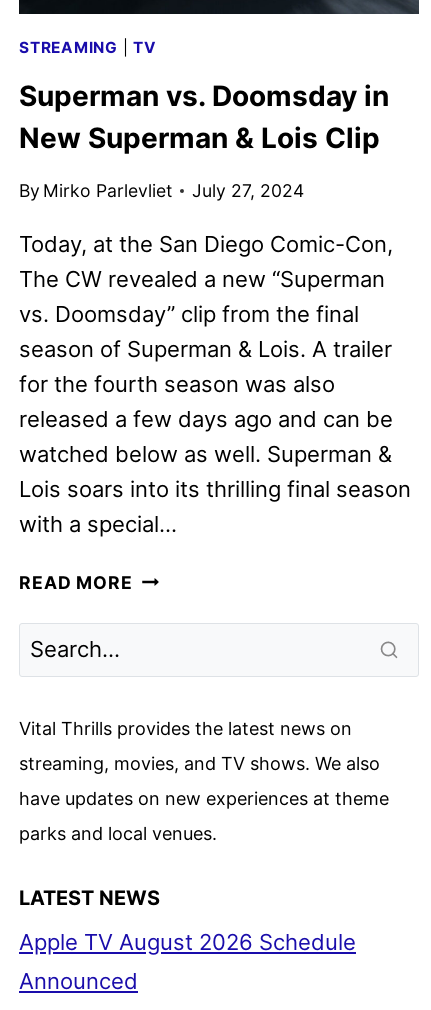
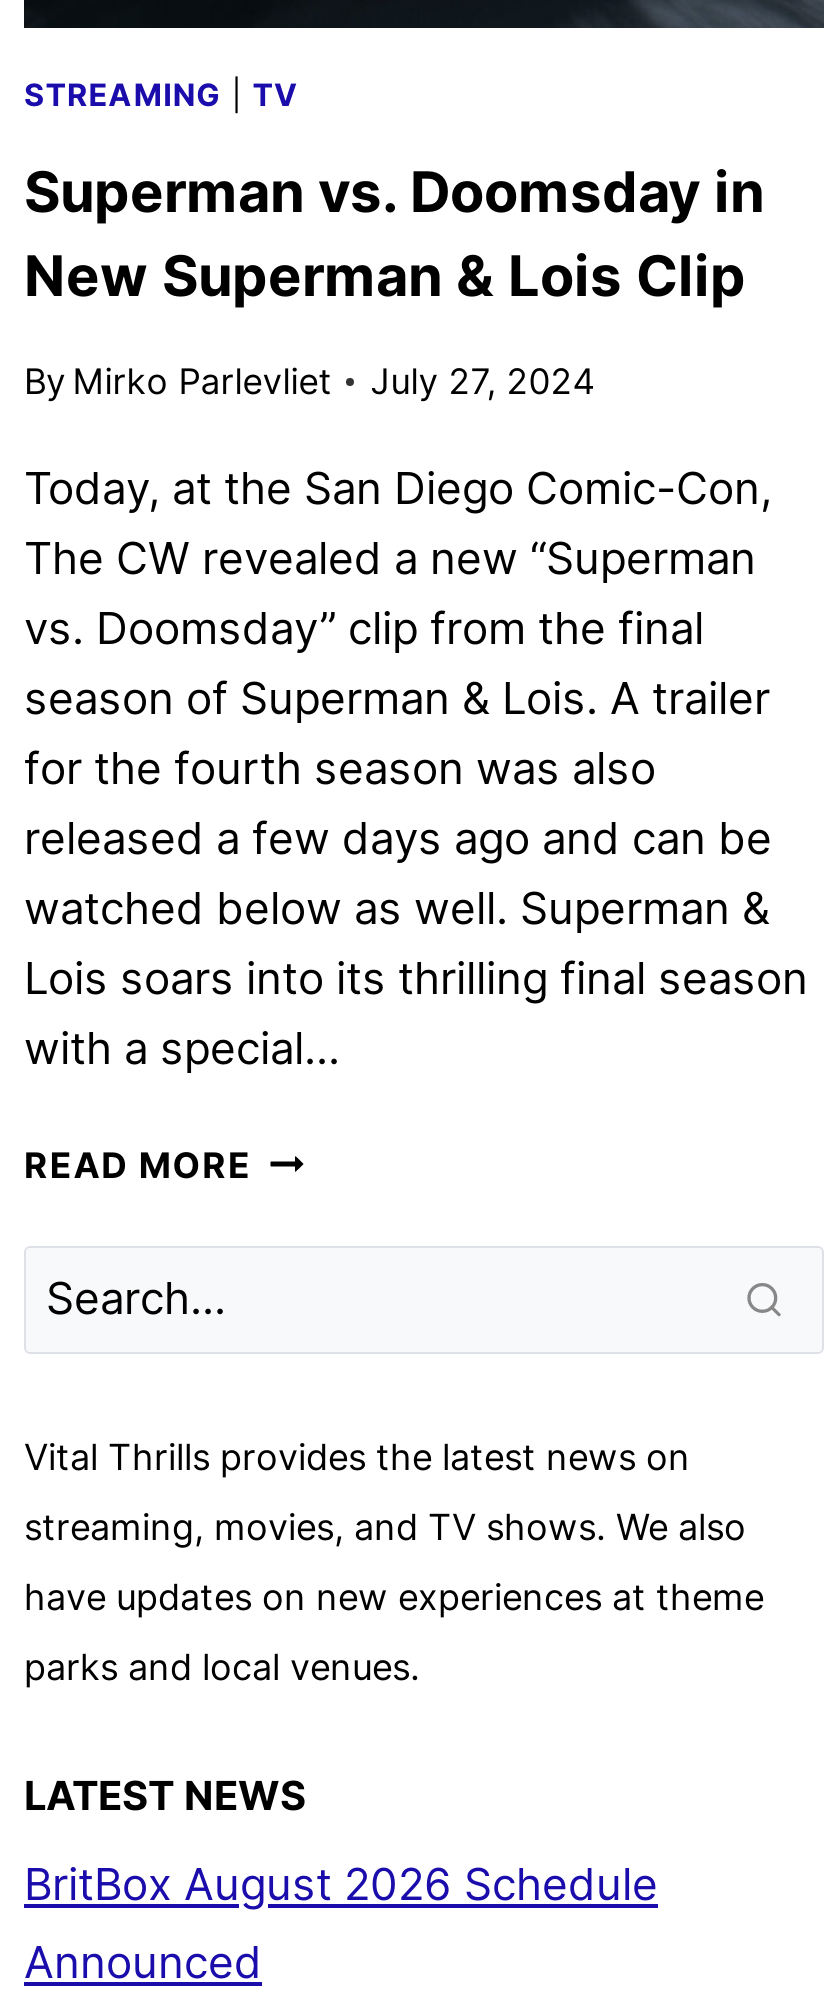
[19,929,356,955] Apple TV August 2026 Schedule -> [24,1858,658,1910] BritBox August 2026 Schedule

